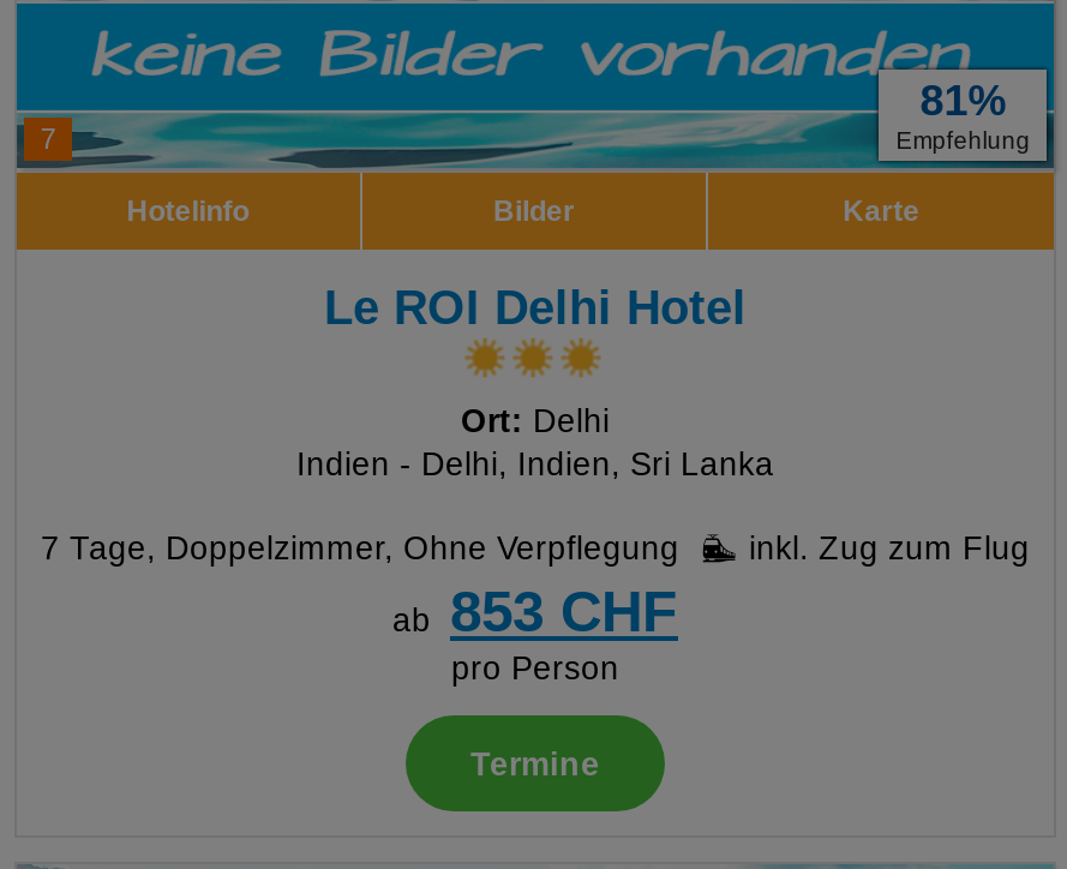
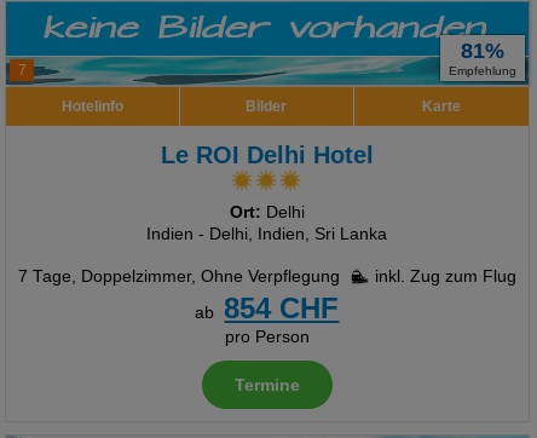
[392,579,678,643] ab 853 CHF -> [195,292,339,324] ab 854 CHF

